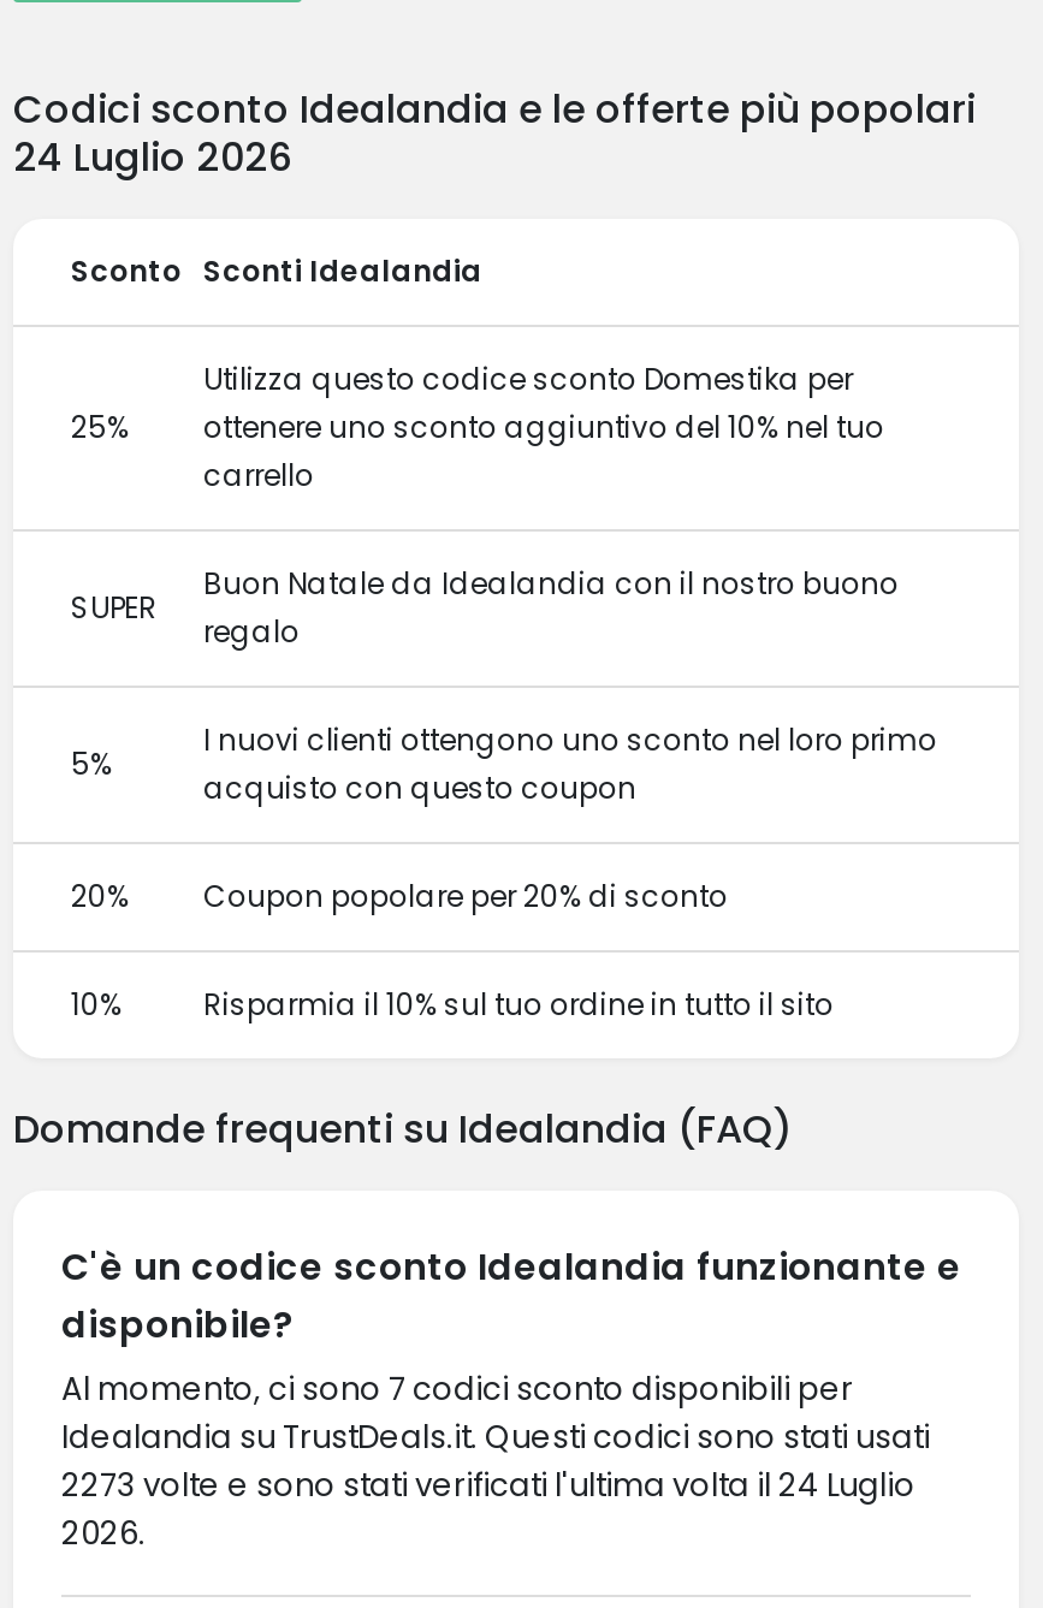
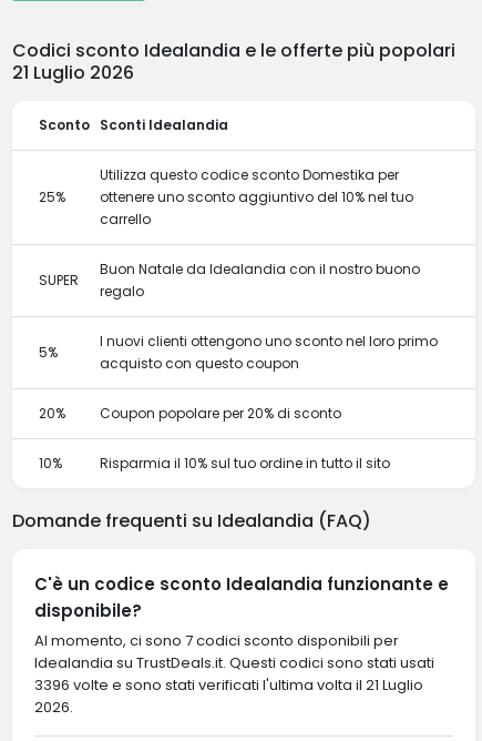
[13,130,292,185] 24 Luglio 2026 -> [12,60,134,85] 21 Luglio 2026
[61,1462,915,1508] 2273 volte e sono stati verificati l'ultima volta il 24 Luglio -> [34,674,423,696] 3396 volte e sono stati verificati l'ultima volta il 21 Luglio

